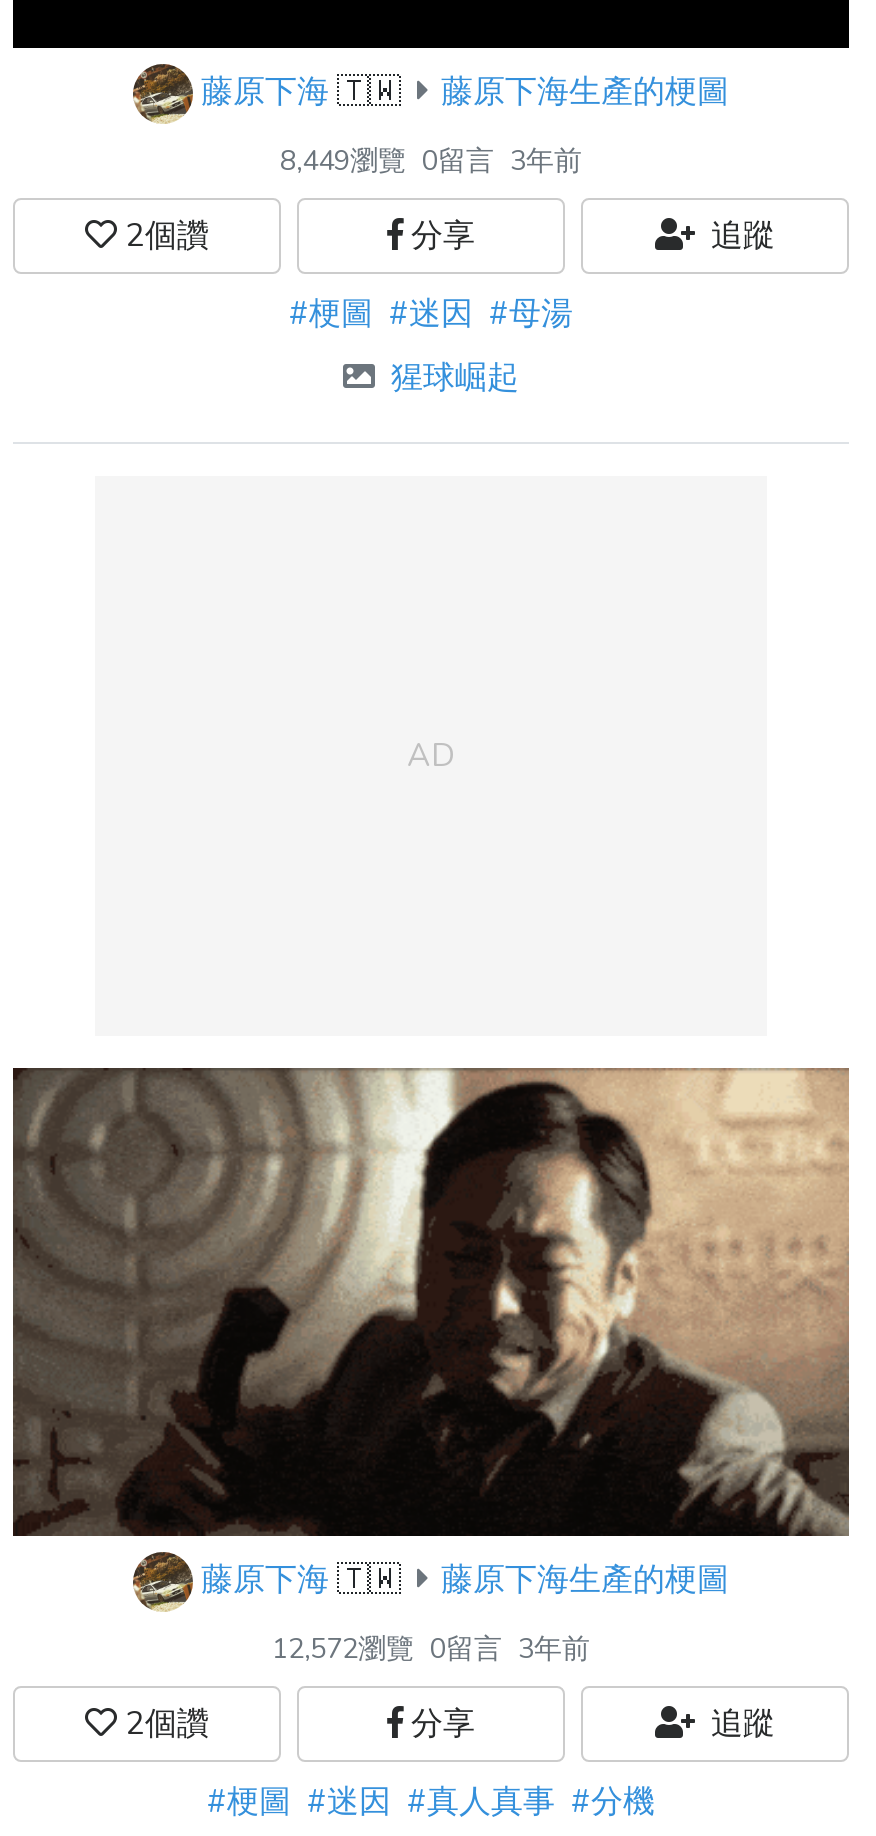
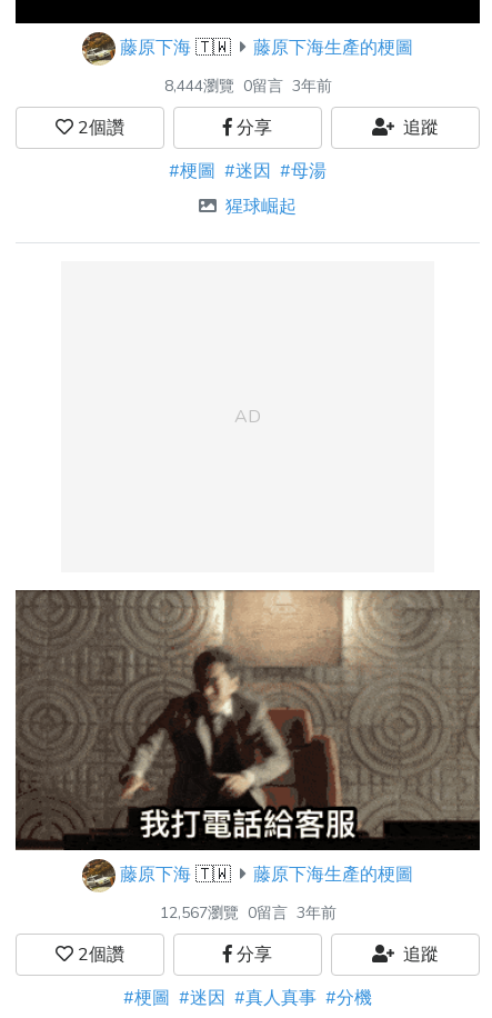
[280,141,582,179] 8,449瀏覽 0留言 3年前 -> [164,75,332,96] 8,444瀏覽 0留言 3年前
[15,1068,851,1538] [image] -> [16,590,480,851] [image]
[272,1630,590,1668] 12,572瀏覽 0留言 3年前 -> [159,903,336,924] 12,567瀏覽 0留言 3年前

